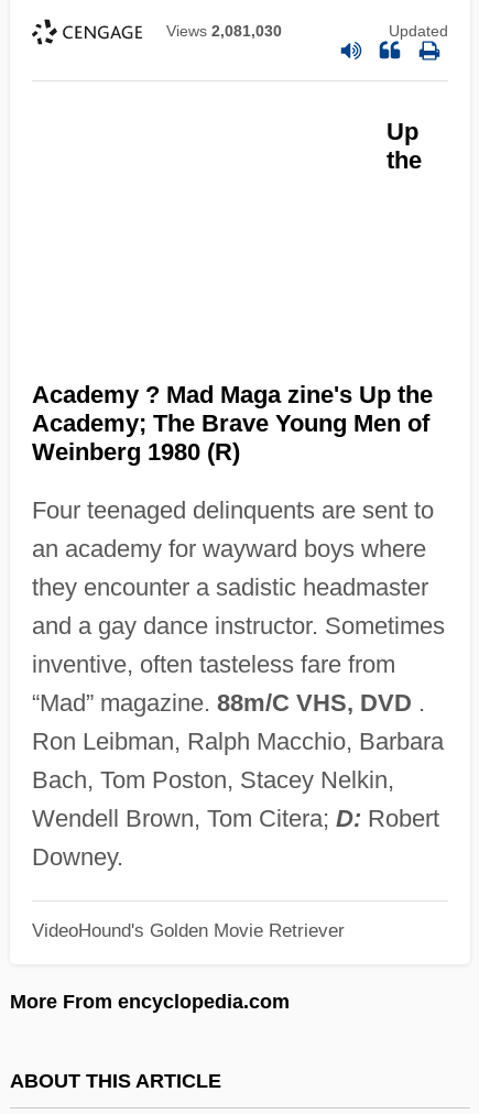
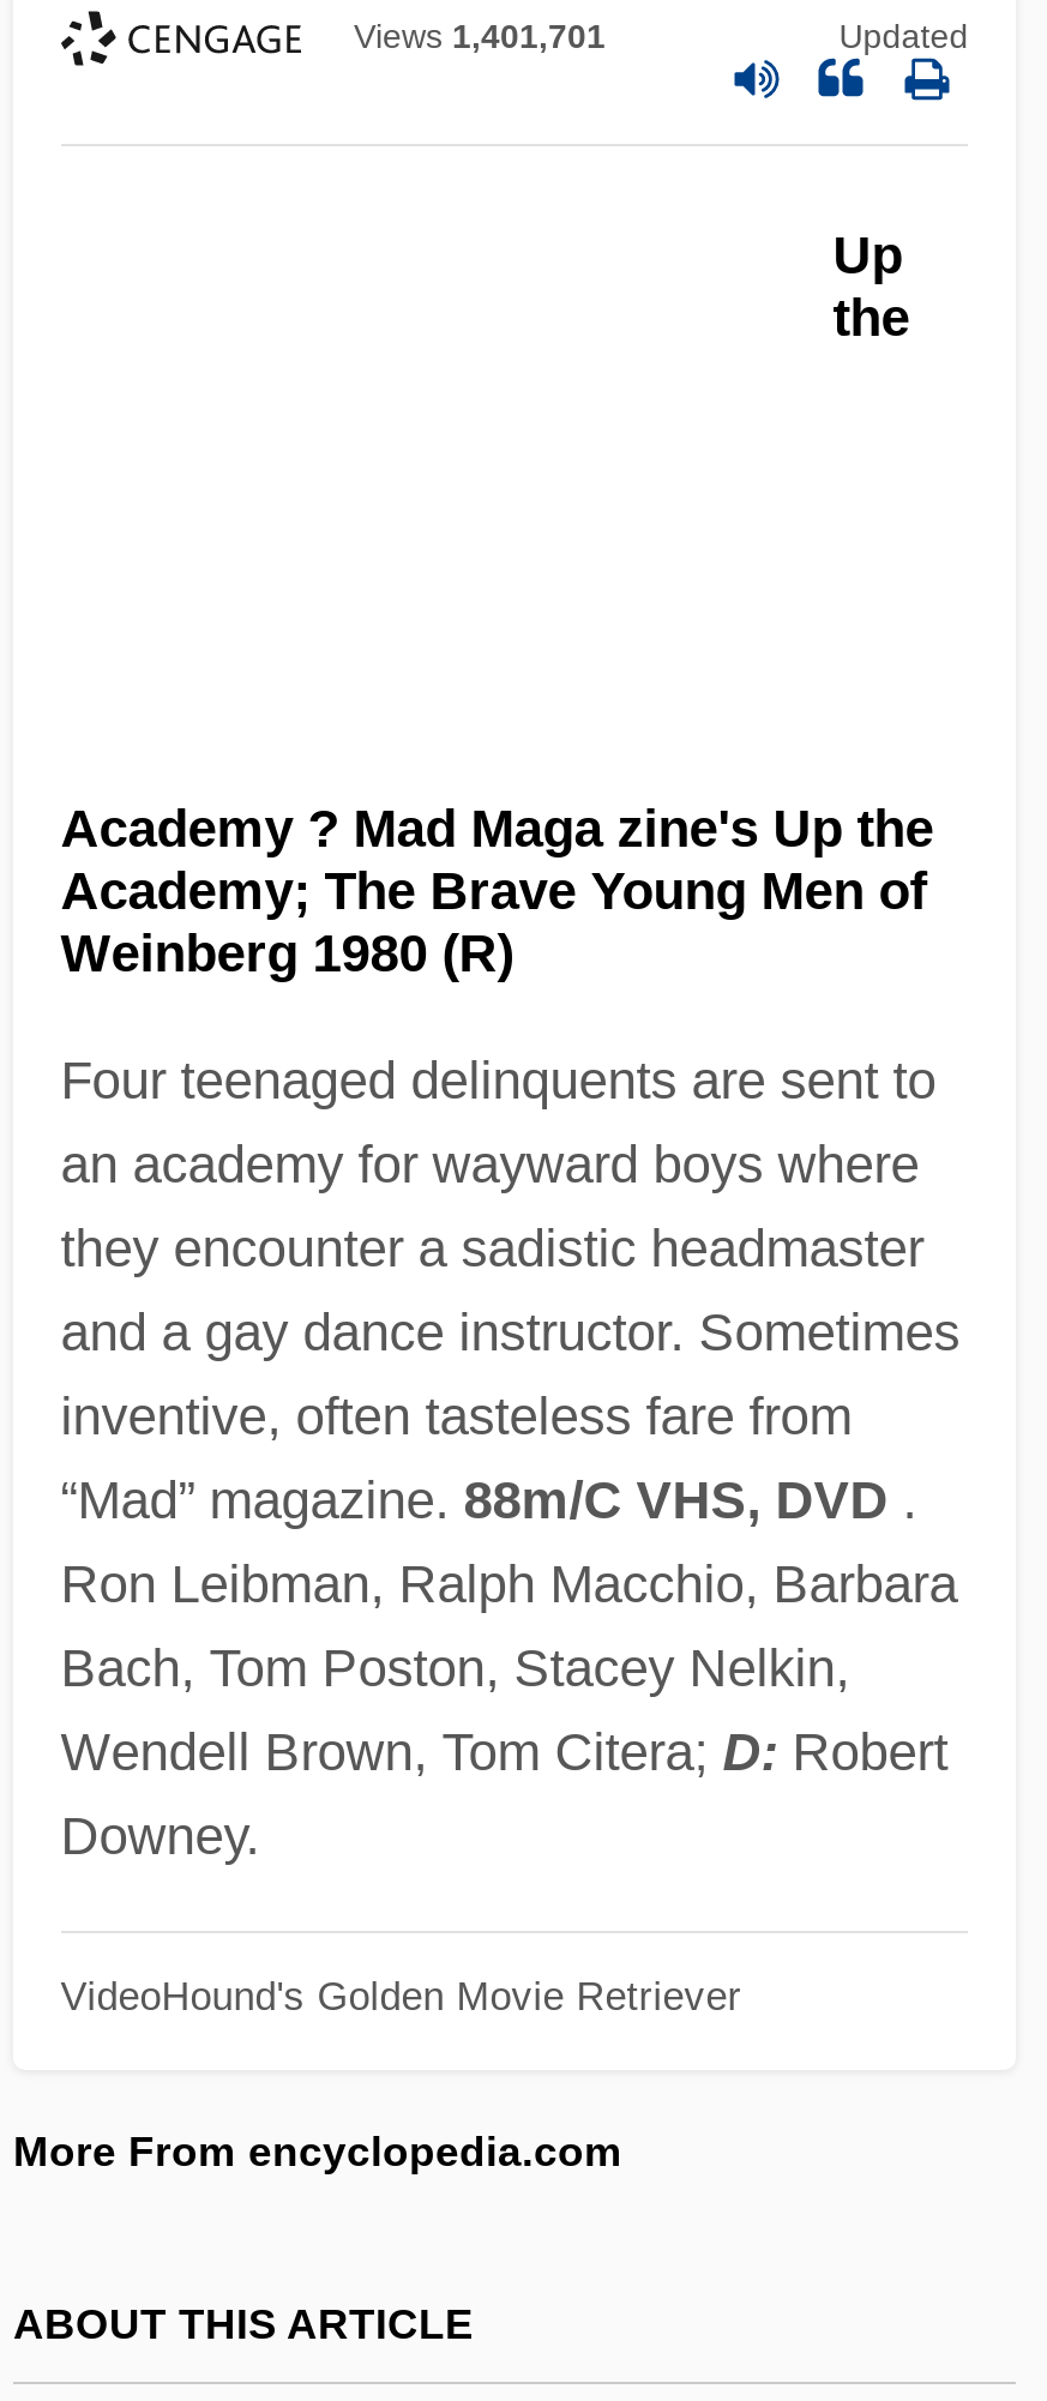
[166,23,282,40] Views 2,081,030 -> [354,18,606,56] Views 1,401,701

